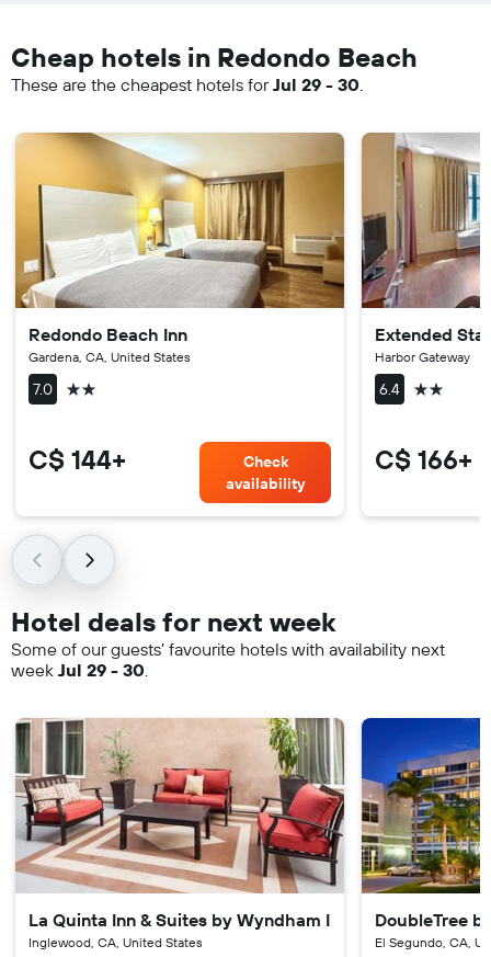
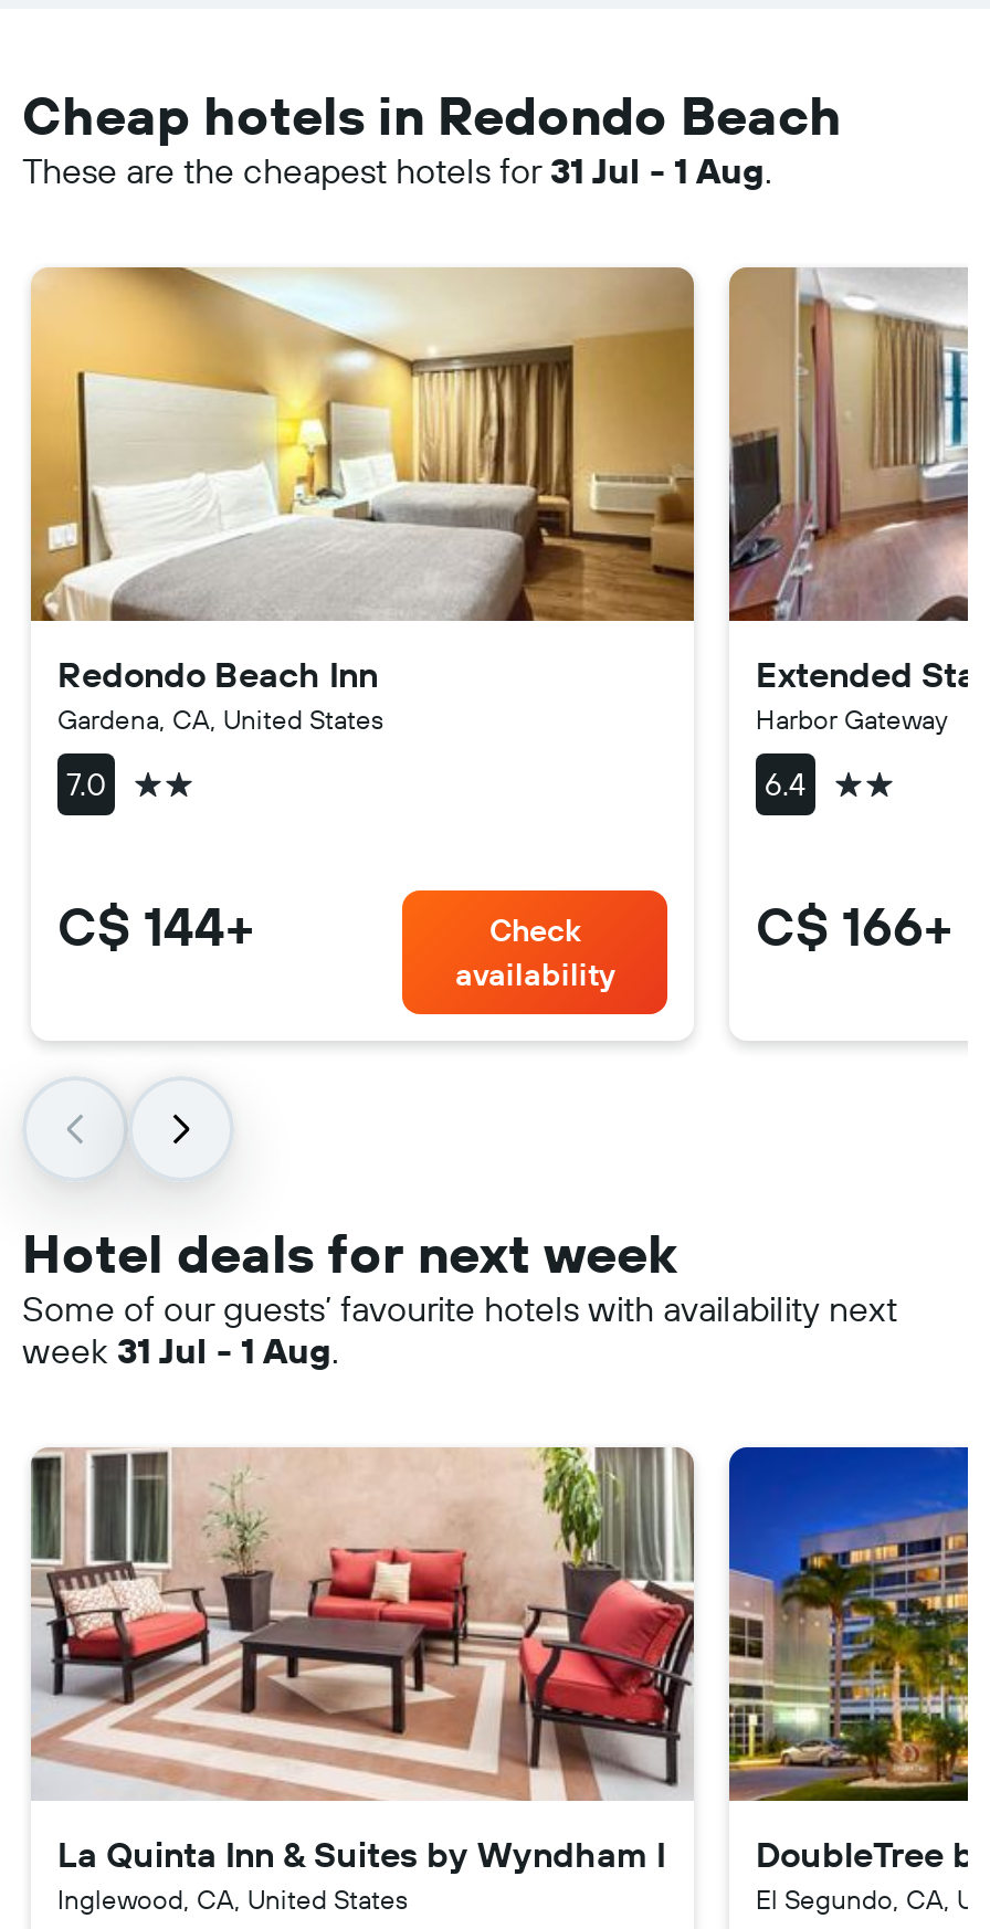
[11,73,363,95] These are the cheapest hotels for Jul 29 - 30. -> [22,148,771,192] These are the cheapest hotels for 31 Jul - 1 Aug.
[11,659,148,681] week Jul 29 - 30. -> [22,1328,338,1372] week 31 Jul - 1 Aug.

